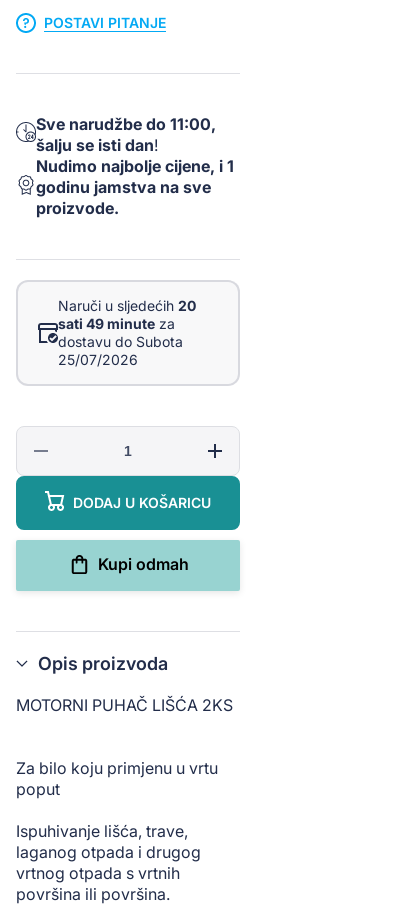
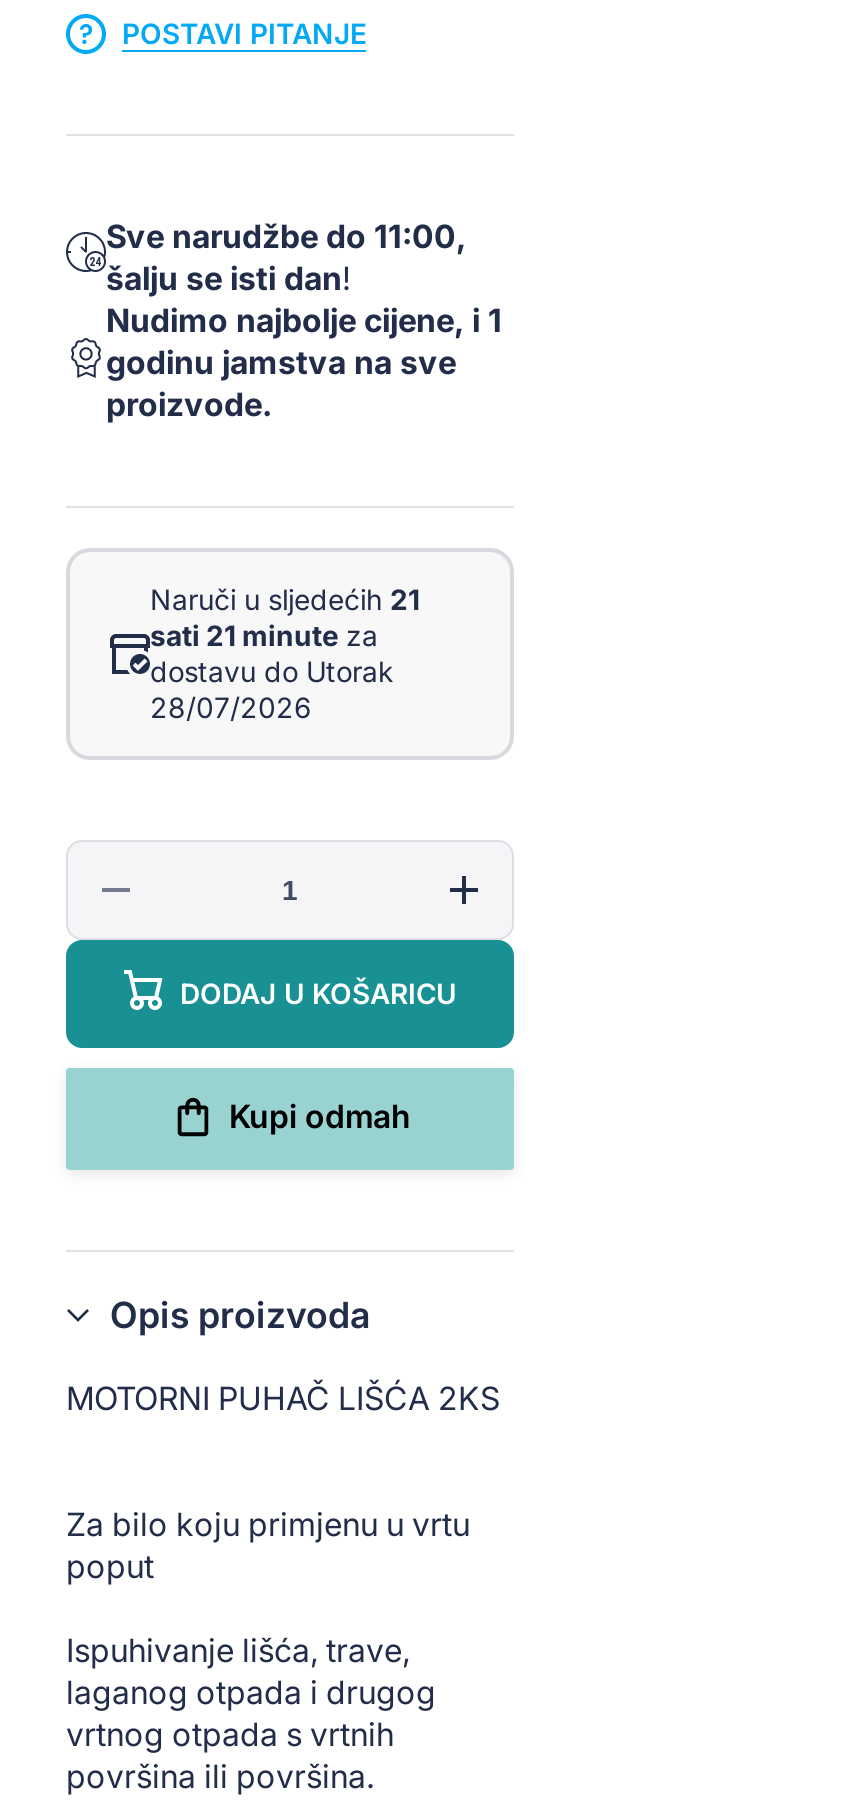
[58,296,196,313] Naruči u sljedećih 20 -> [150,581,420,615] Naruči u sljedećih 21
[58,314,175,331] sati 49 minute za -> [150,617,378,651] sati 21 minute za
[58,332,183,349] dostavu do Subota -> [150,653,394,687] dostavu do Utorak
[58,350,138,367] 25/07/2026 -> [150,689,312,723] 28/07/2026

